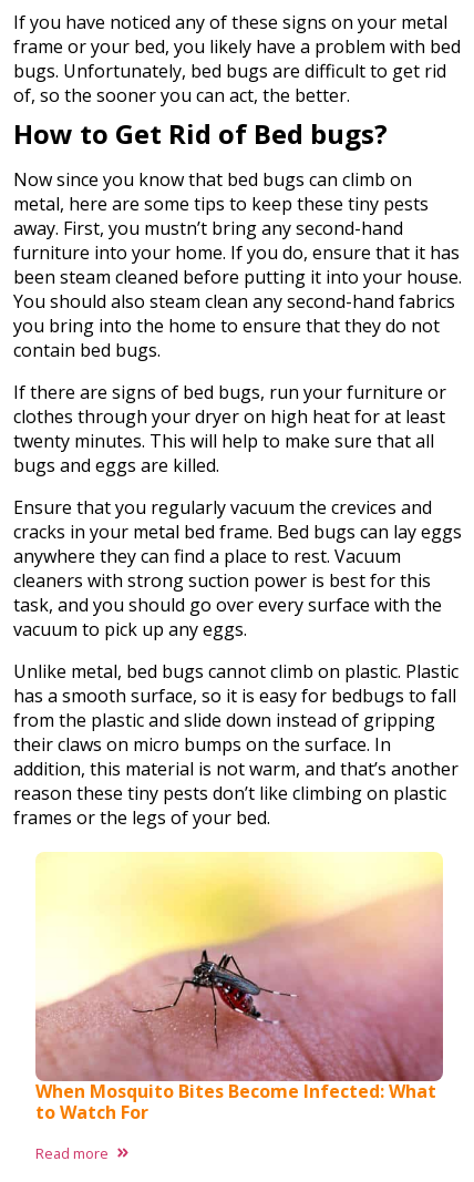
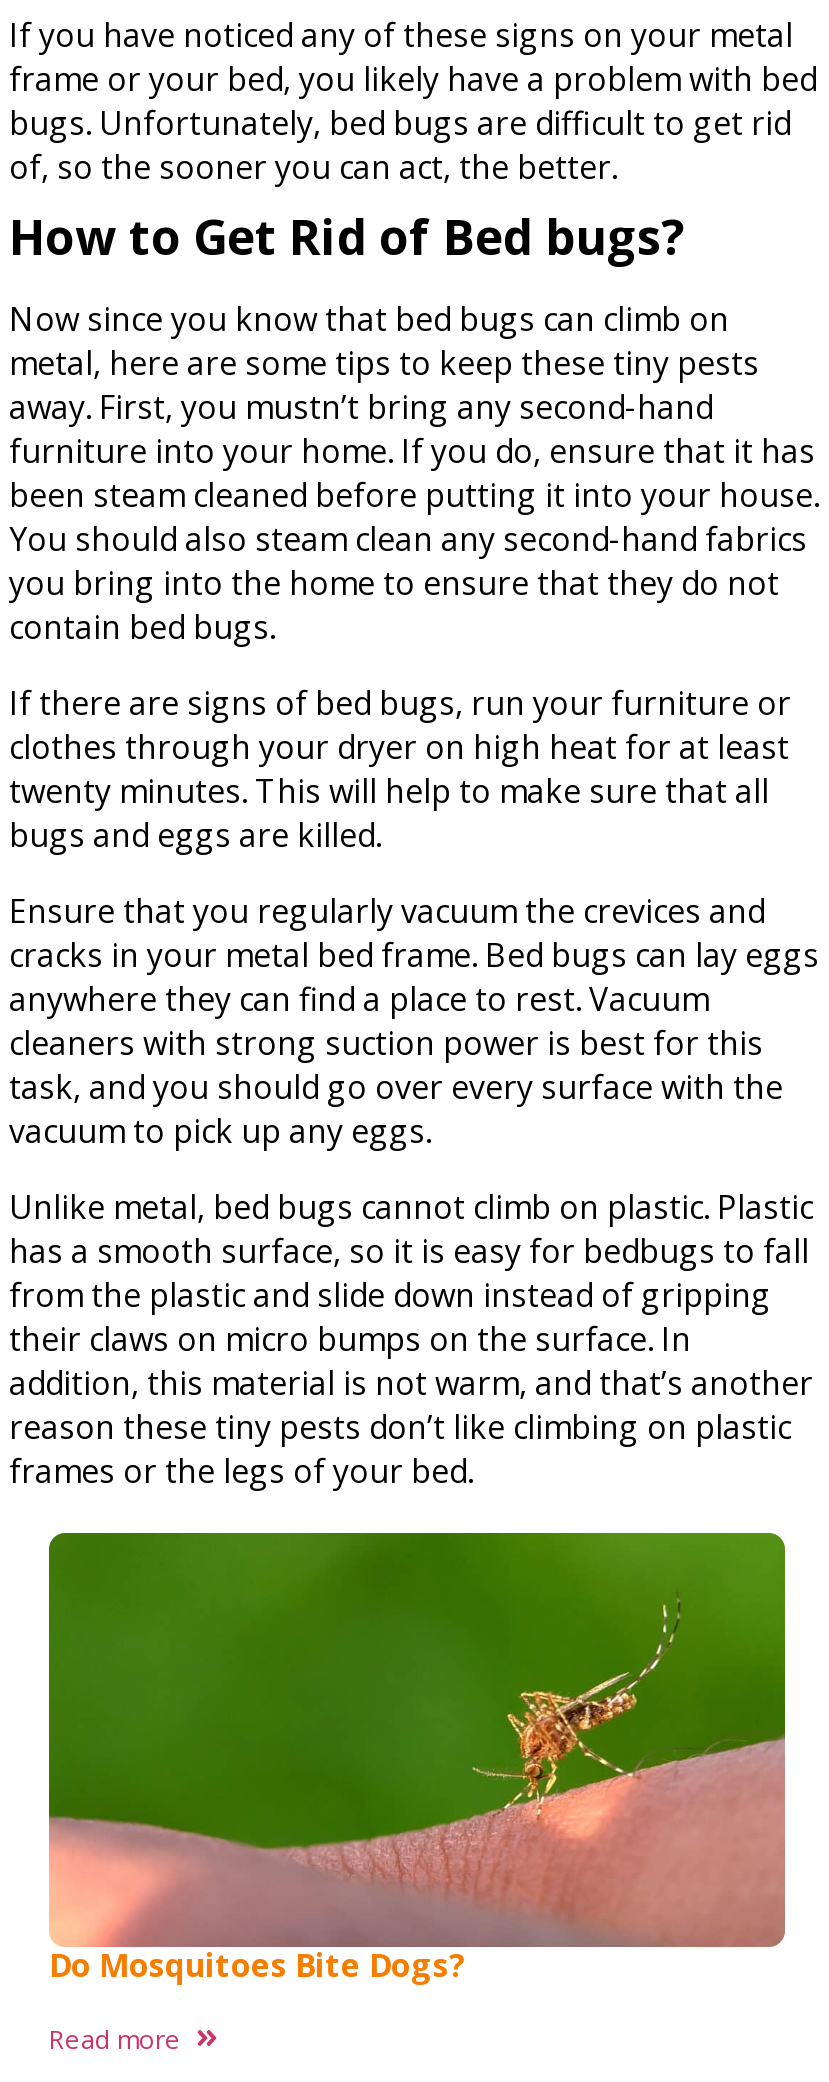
[35,852,444,1124] [image] | When Mosquito Bites Become Infected: What | to Watch For -> [47,1531,787,1987] [image] | Do Mosquitoes Bite Dogs?

